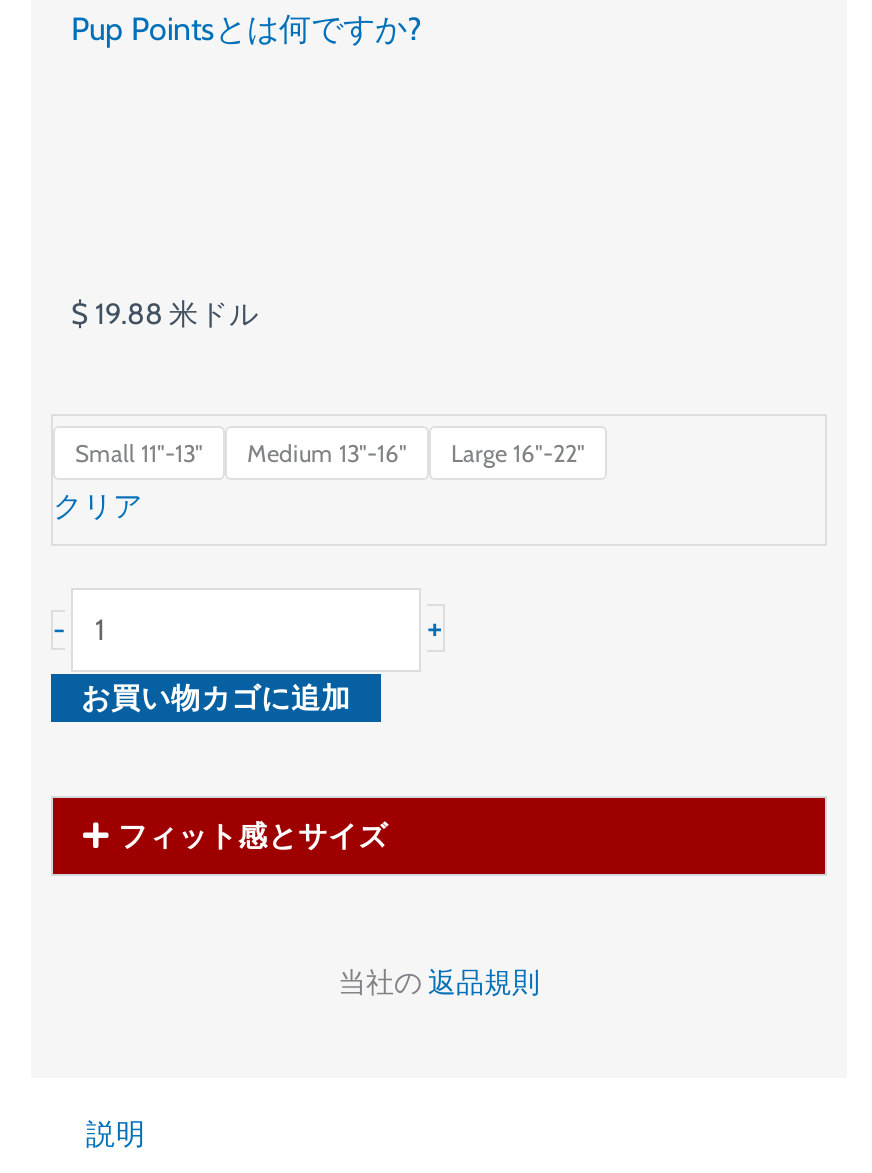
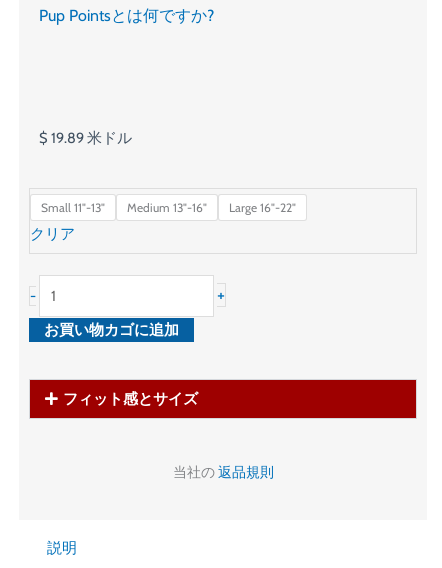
[71,296,259,332] $19.88 米ドル -> [39,129,132,147] $19.89 米ドル

